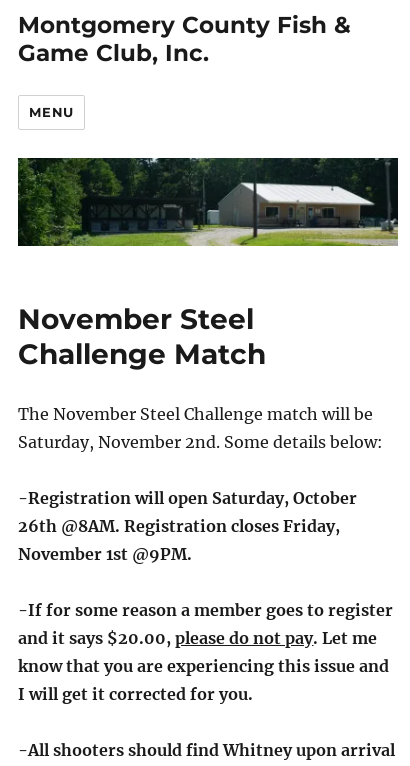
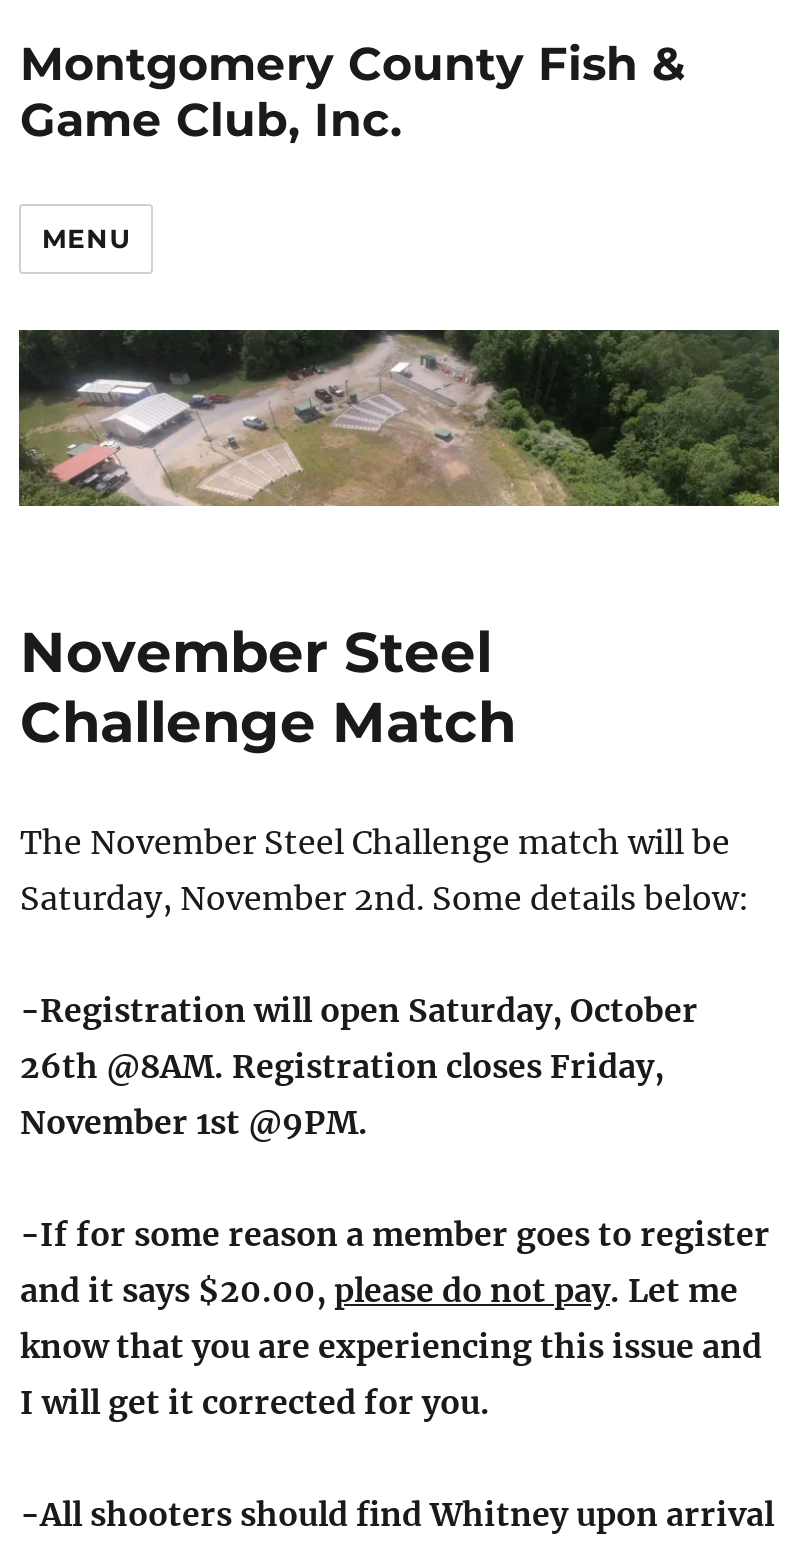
[17,158,398,247] [image] -> [17,330,779,508] [image]

